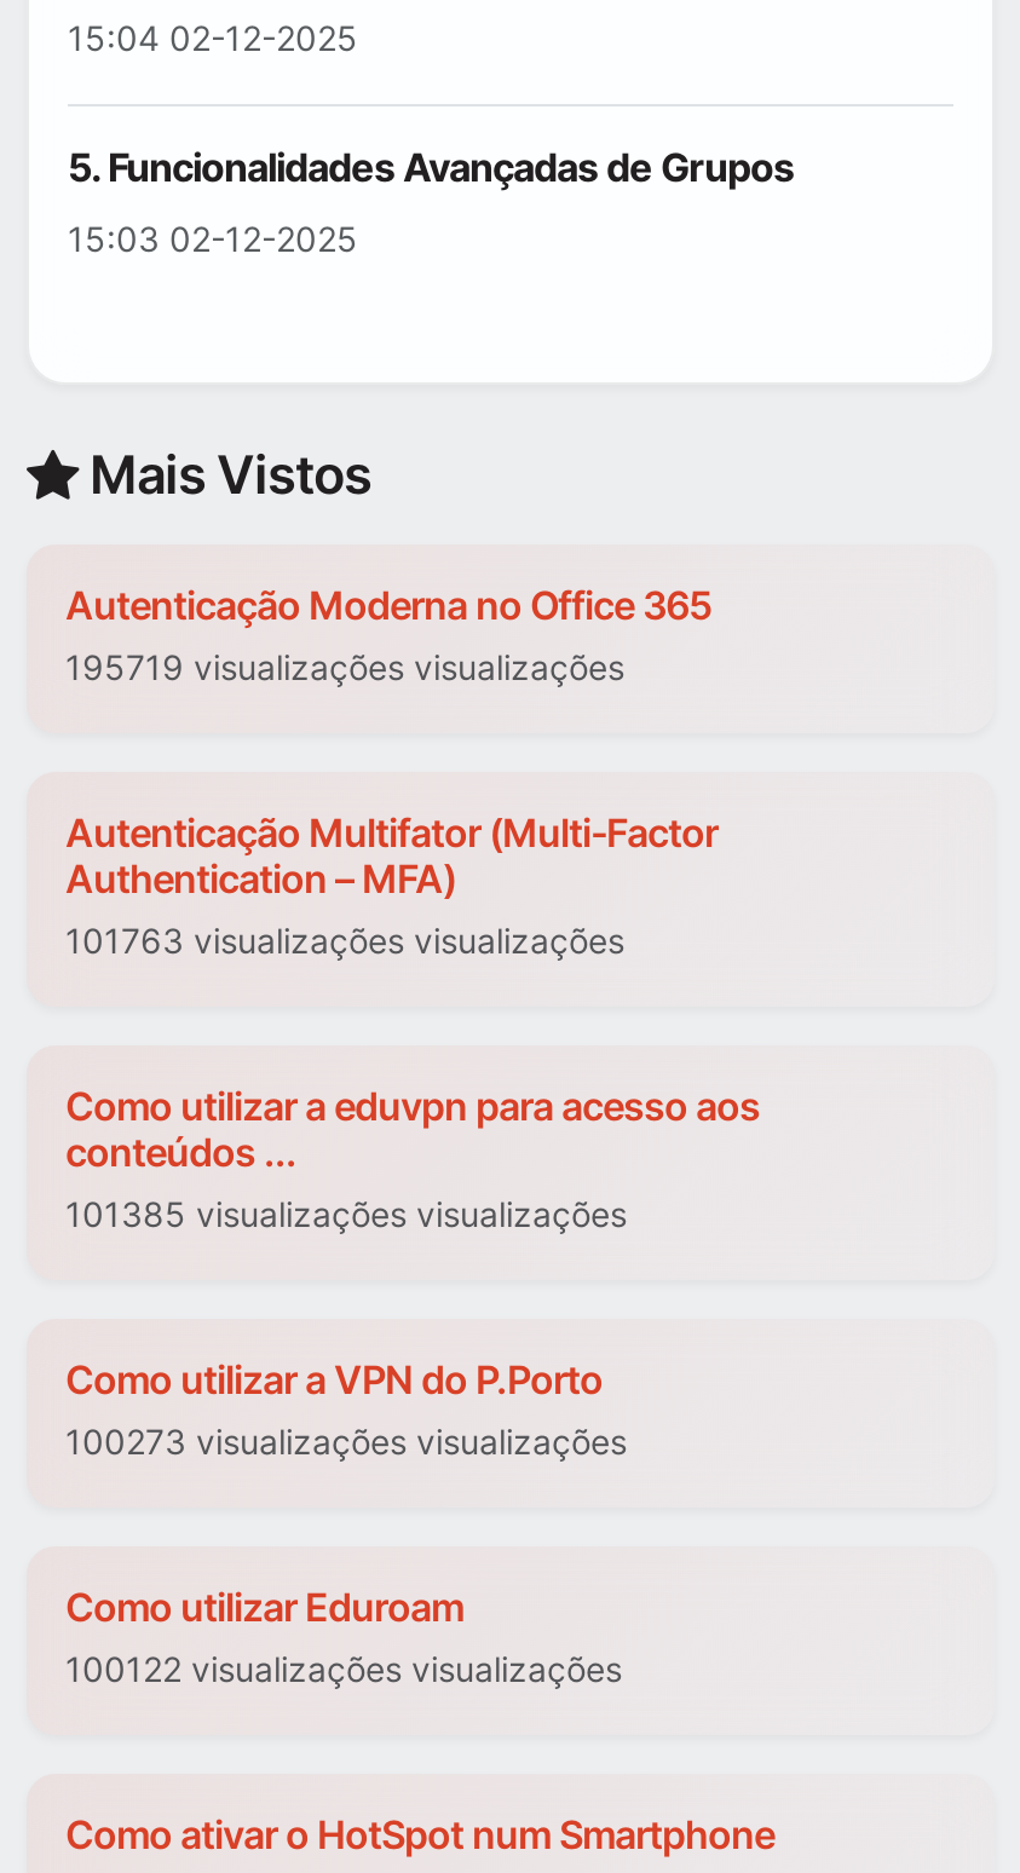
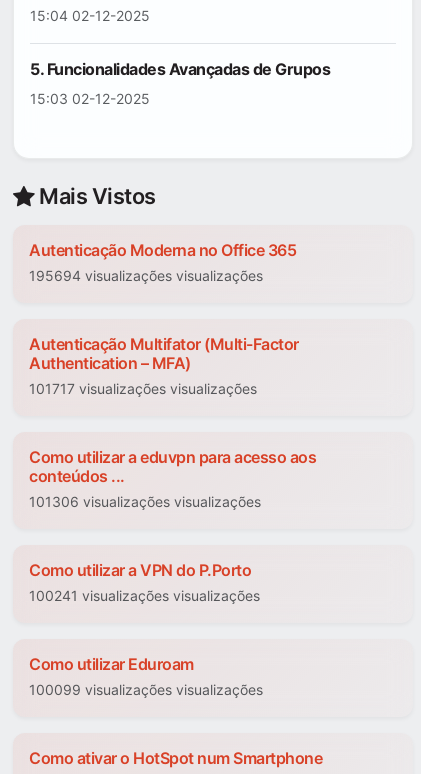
[65,647,624,688] 195719 visualizações visualizações -> [29,267,263,284] 195694 visualizações visualizações
[65,921,624,962] 101763 visualizações visualizações -> [29,380,257,397] 101717 visualizações visualizações
[65,1194,627,1235] 101385 visualizações visualizações -> [29,493,261,510] 101306 visualizações visualizações
[65,1422,627,1463] 100273 visualizações visualizações -> [29,587,260,604] 100241 visualizações visualizações
[65,1649,622,1690] 100122 visualizações visualizações -> [29,681,263,698] 100099 visualizações visualizações

